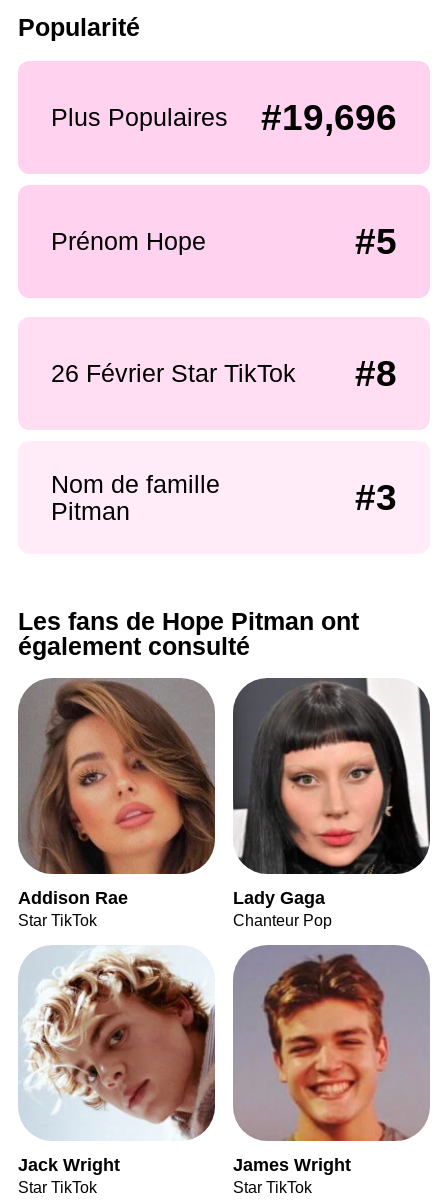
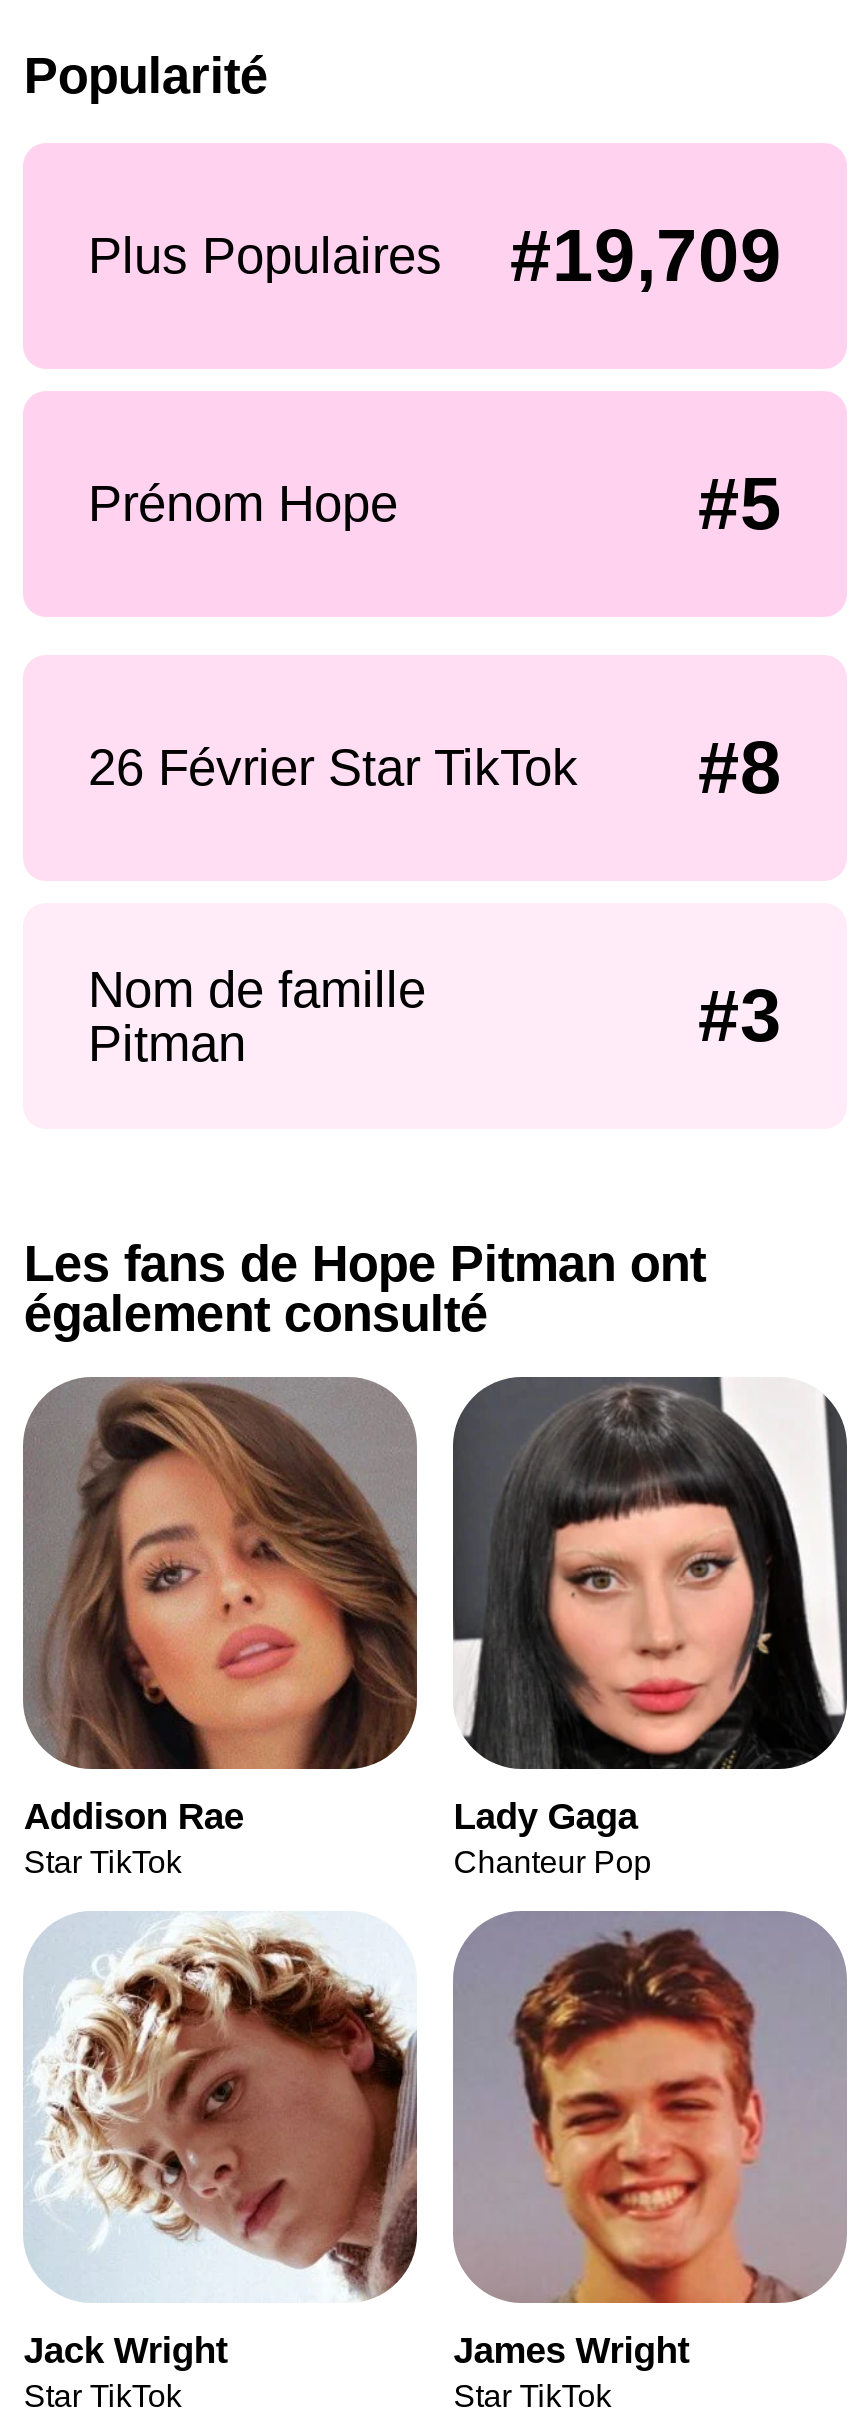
[50,97,397,138] Plus Populaires #19,696 -> [88,215,782,297] Plus Populaires #19,709

